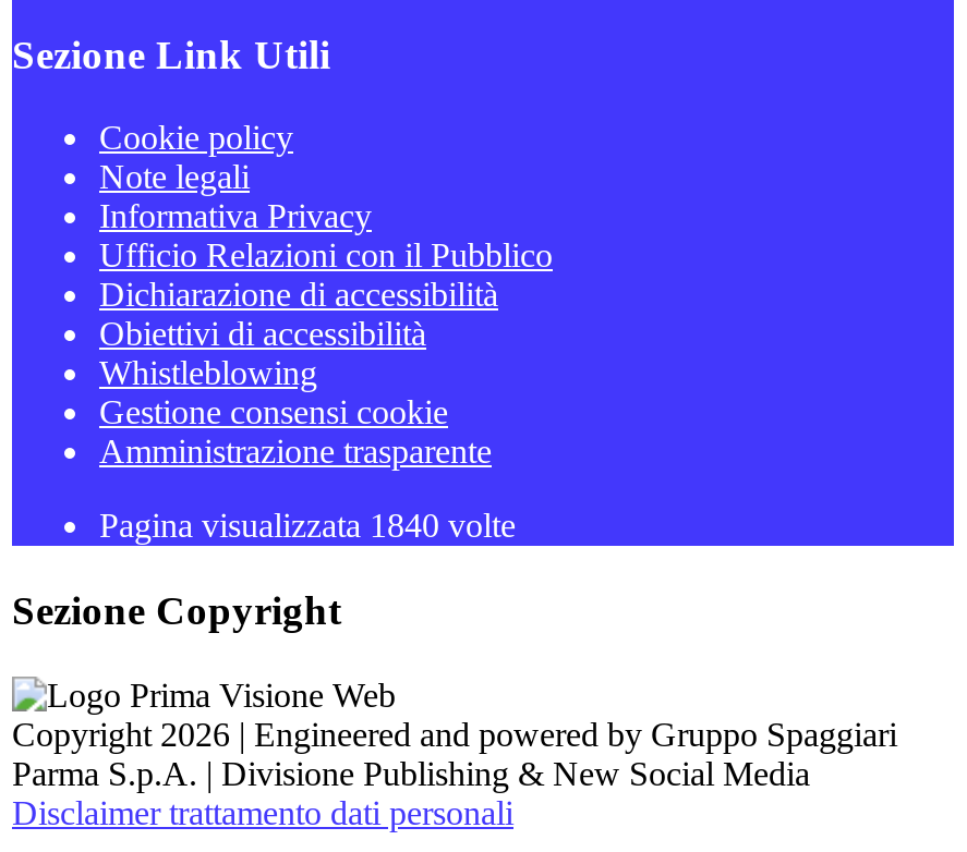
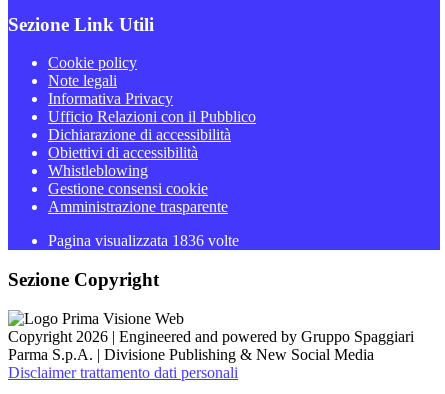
[99,507,516,545] Pagina visualizzata 1840 volte -> [48,232,239,249] Pagina visualizzata 1836 volte

